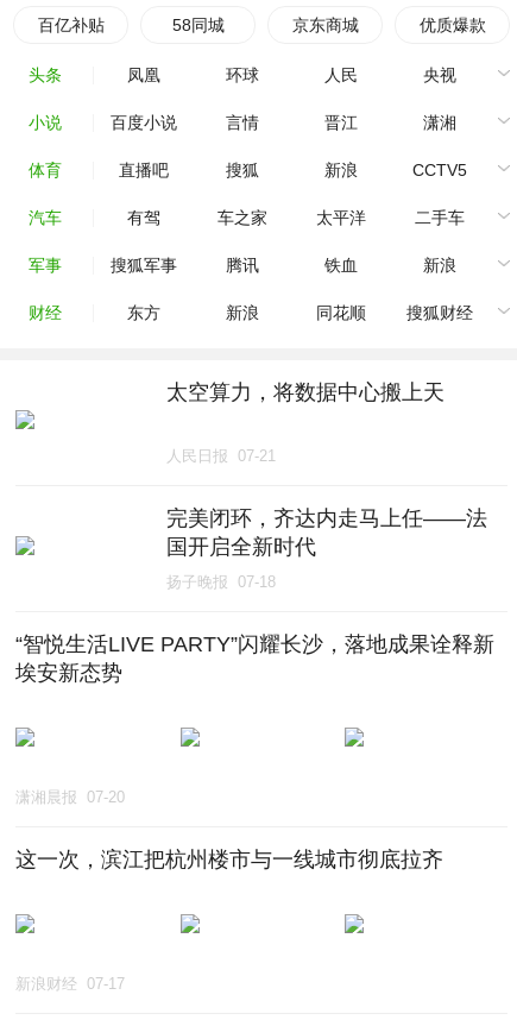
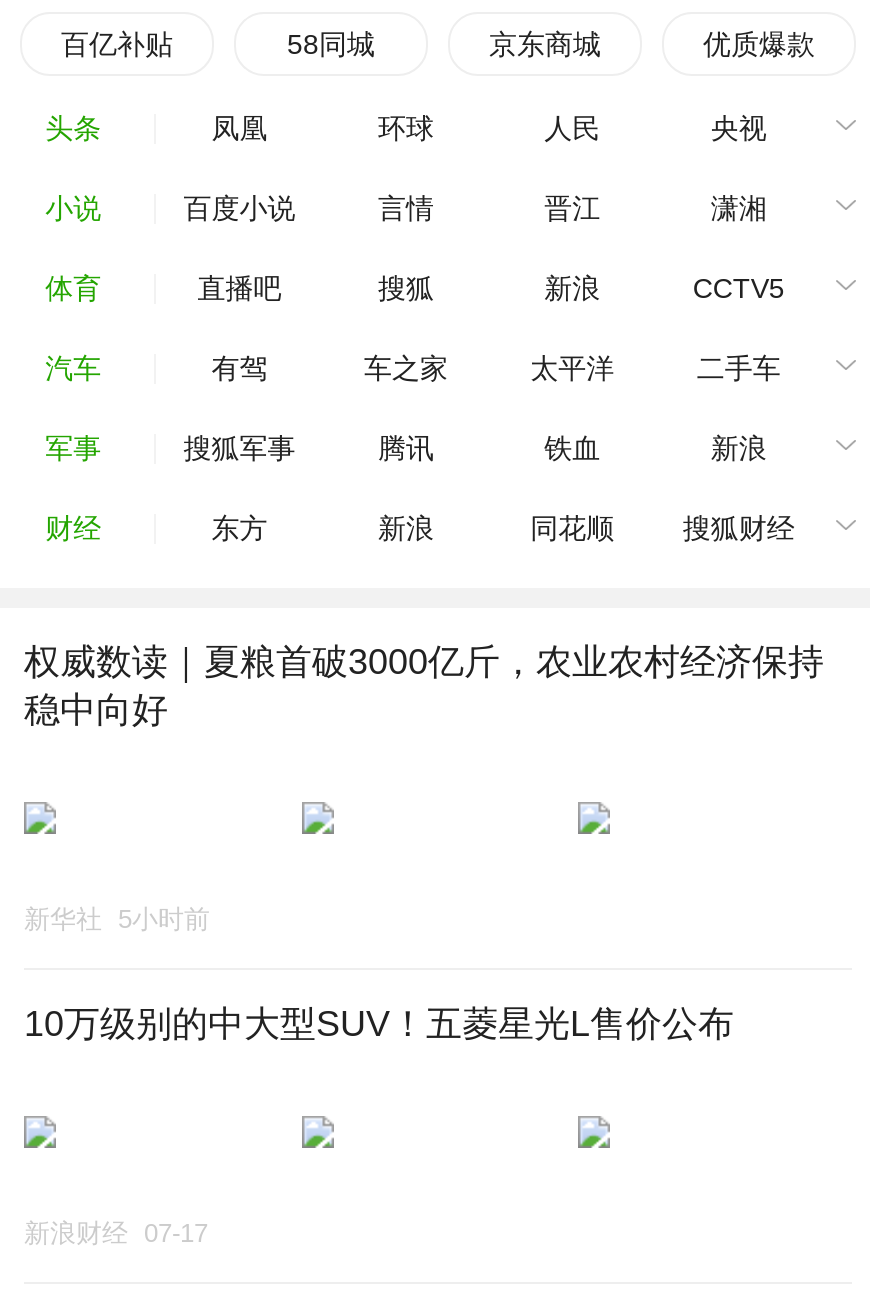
[15,380,494,685] 太空算力，将数据中心搬上天 | 人民日报 07-21 | 完美闭环，齐达内走马上任——法 | 国开启全新时代 | 扬子晚报 07-18 | “智悦生活LIVE PARTY”闪耀长沙，落地成果诠释新 | 埃安新态势 -> [24,642,824,730] 权威数读｜夏粮首破3000亿斤，农业农村经济保持 | 稳中向好
[15,788,443,871] 潇湘晨报 07-20 | 这一次，滨江把杭州楼市与一线城市彻底拉齐 -> [24,904,734,1044] 新华社 5小时前 | 10万级别的中大型SUV！五菱星光L售价公布

